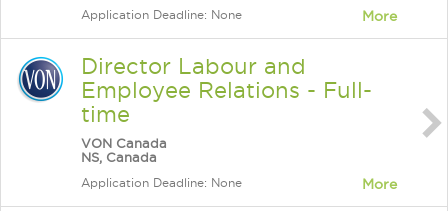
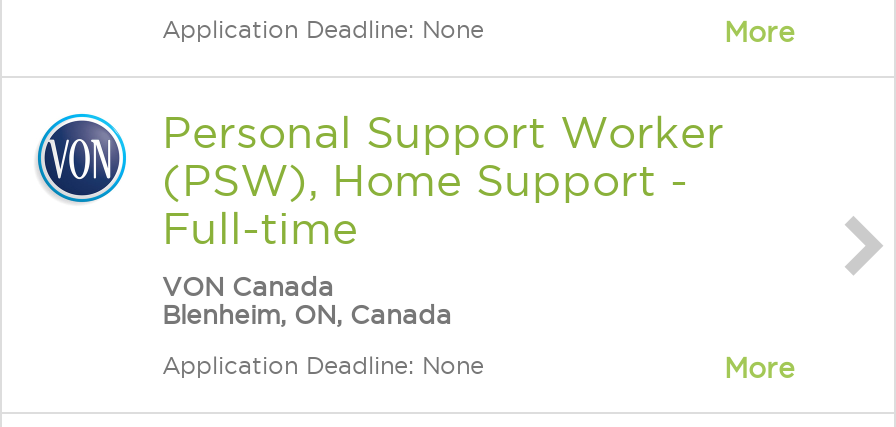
[81,54,372,126] Director Labour and | Employee Relations - Full- | time -> [162,108,724,252] Personal Support Worker | (PSW), Home Support - | Full-time
[81,150,157,164] NS, Canada -> [162,300,452,328] Blenheim, ON, Canada

